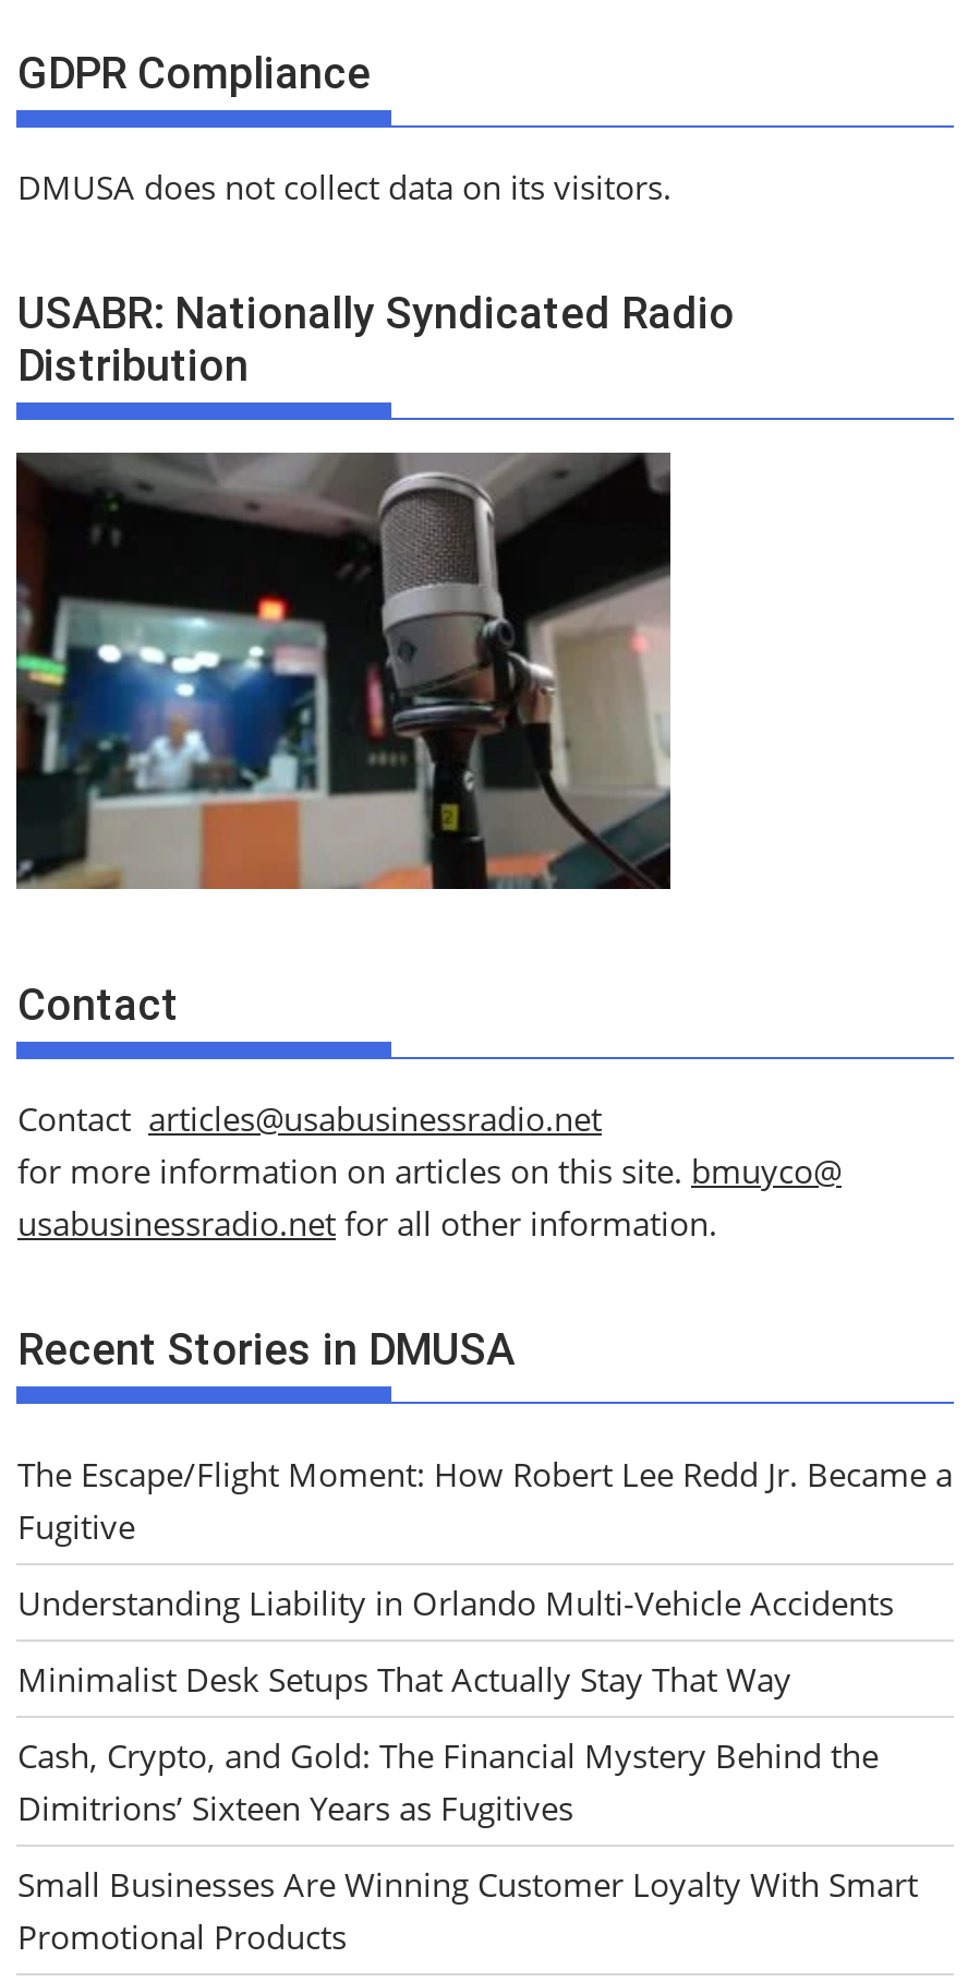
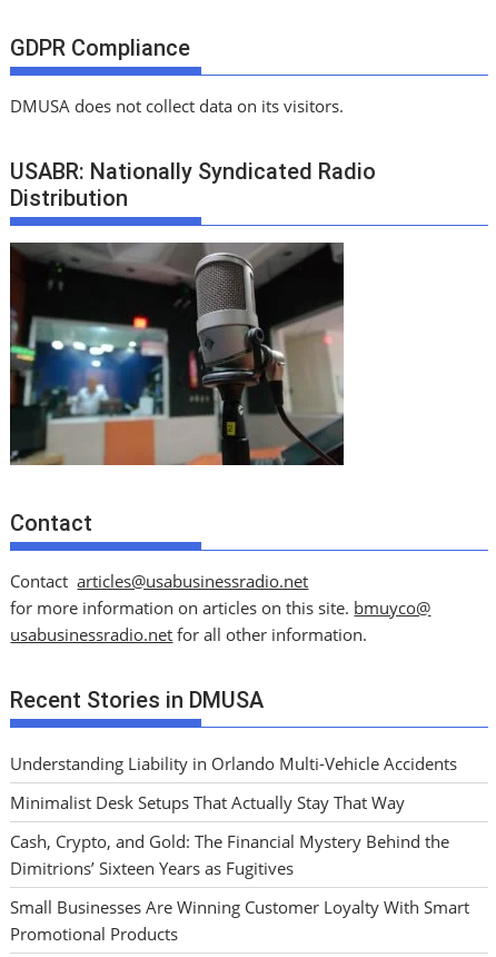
[17,1452,953,1548] The Escape/Flight Moment: How Robert Lee Redd Jr. Became a | Fugitive -> none

